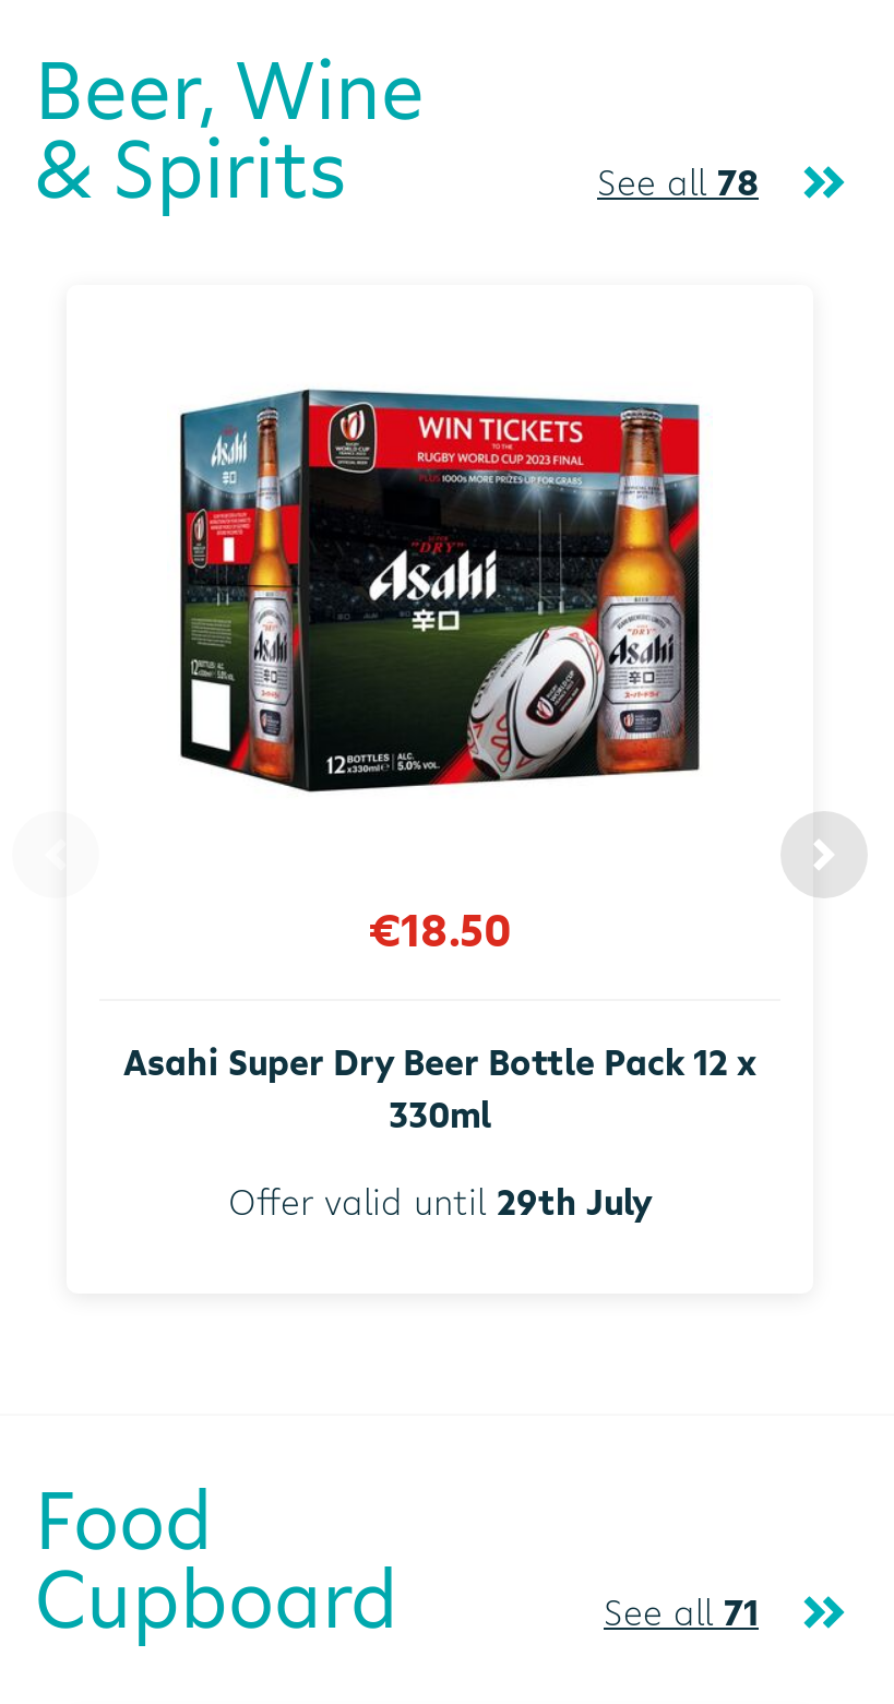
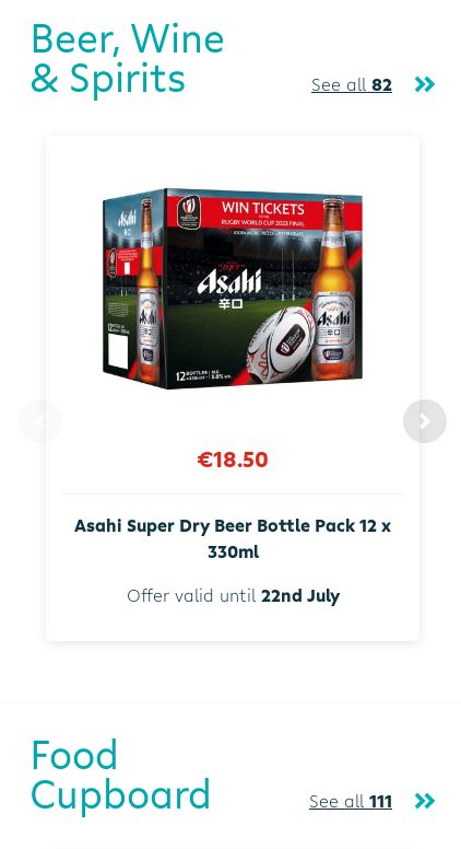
[597,158,759,206] See all 78 -> [311,72,392,96] See all 82
[228,1177,652,1225] Offer valid until 29th July -> [126,583,339,607] Offer valid until 22nd July
[604,1587,759,1635] See all 71 -> [309,788,392,812] See all 111

